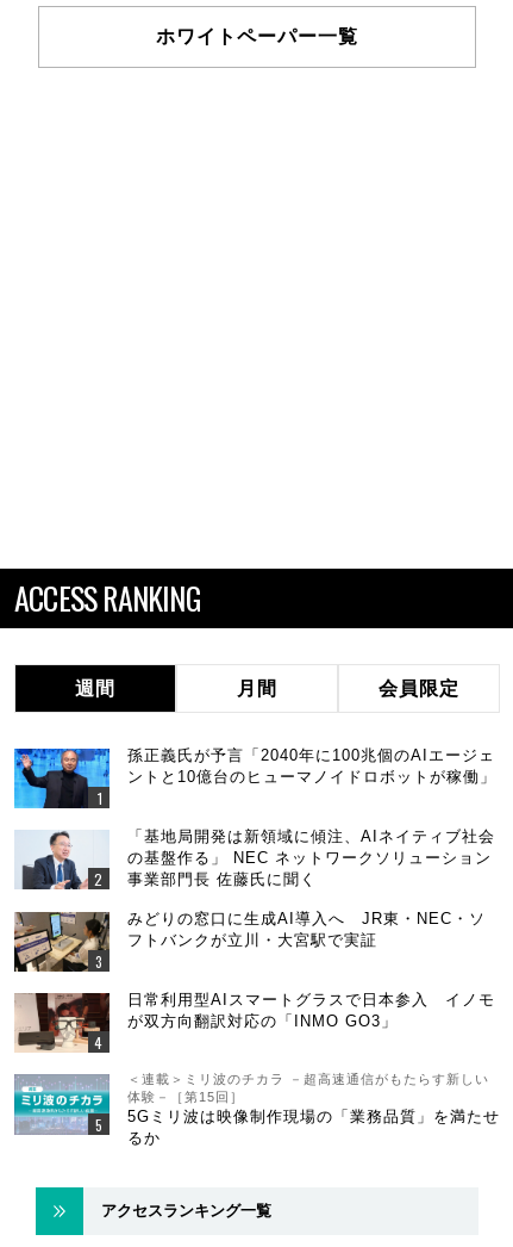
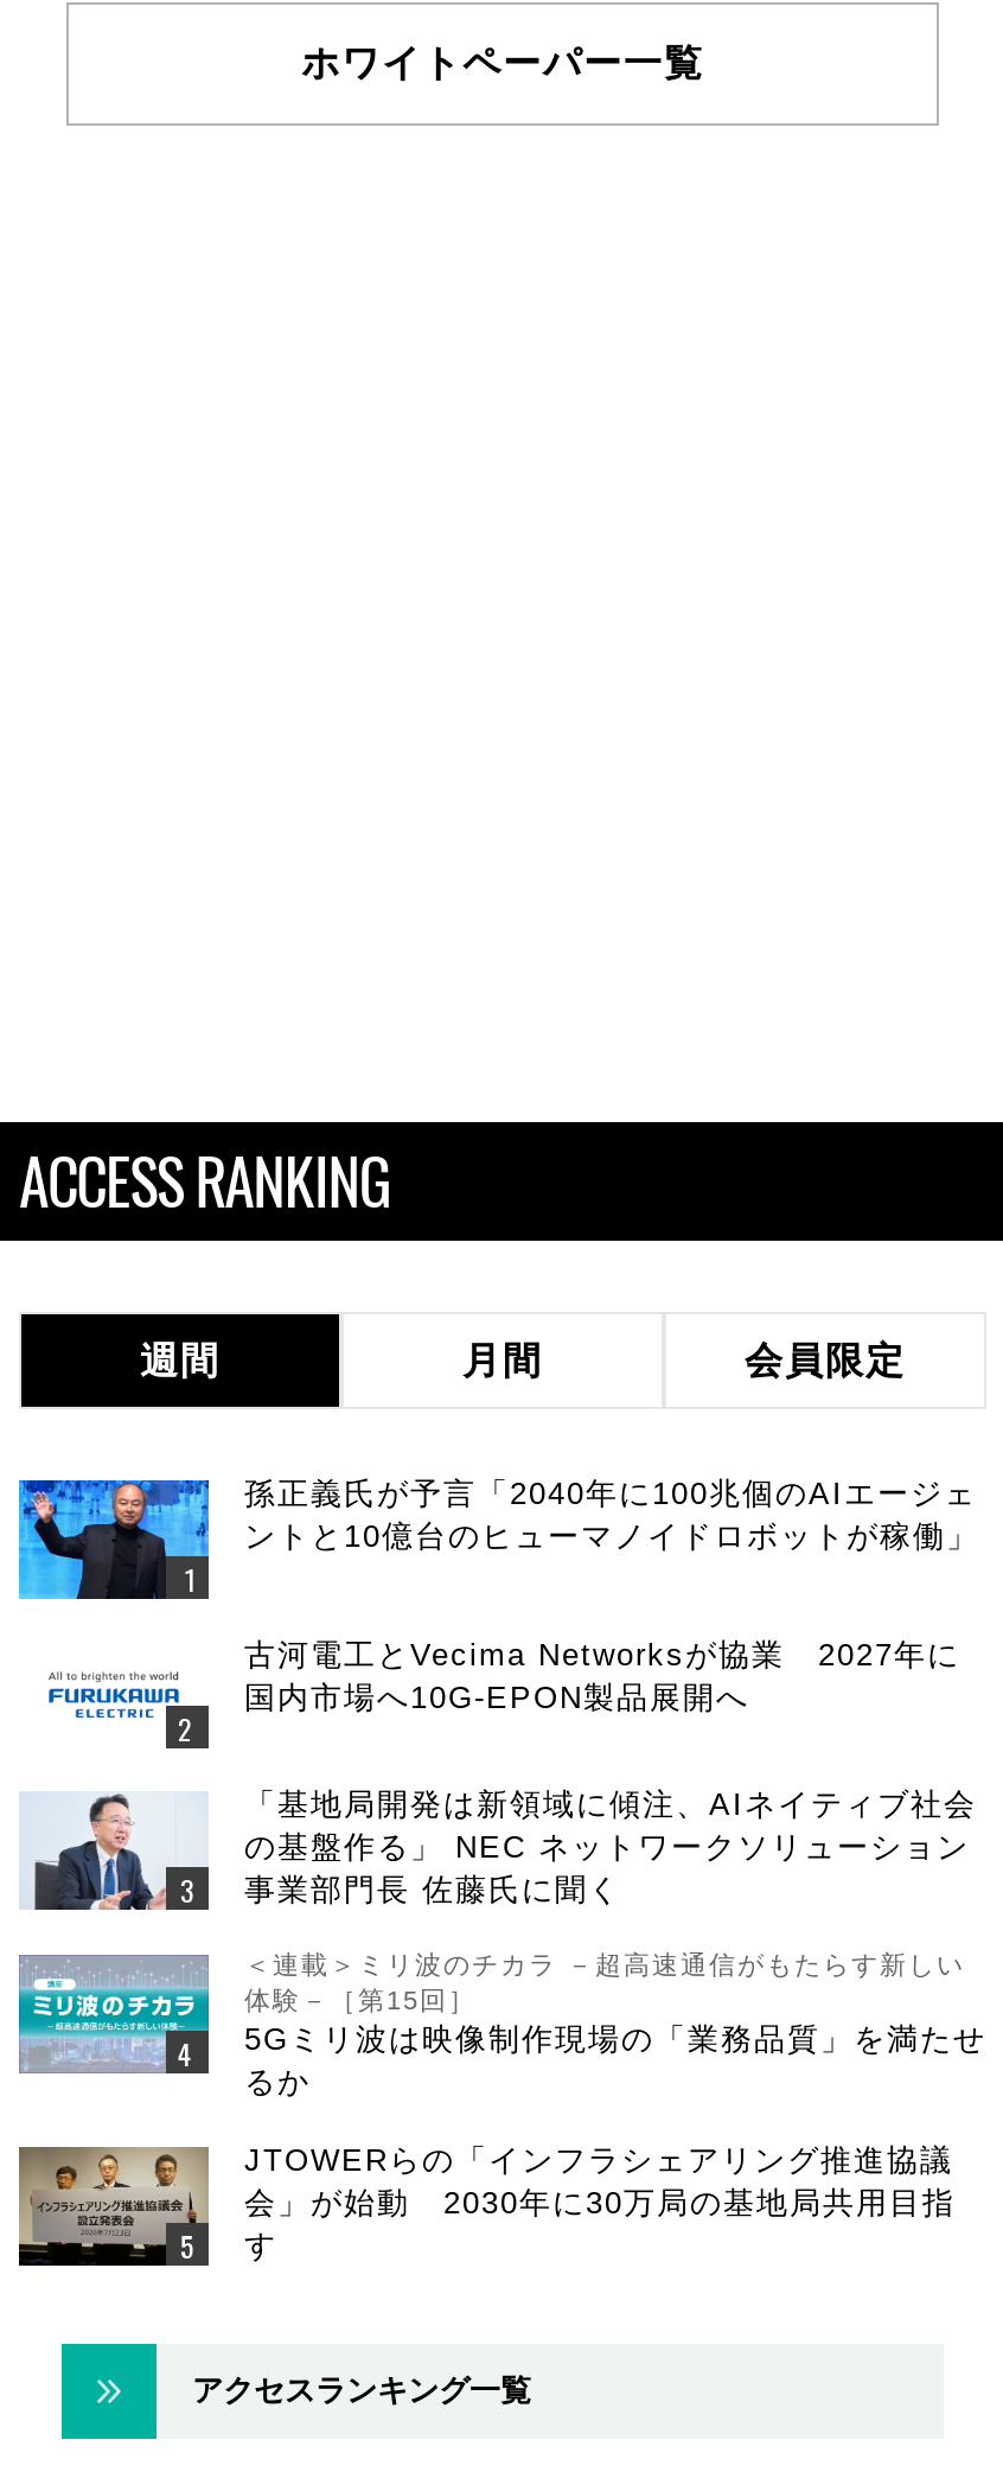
none -> [244,1638,960,1716] 古河電工とVecima Networksが協業 2027年に | 国内市場へ10G-EPON製品展開へ
moved [19,828,495,892] -> [28,1787,977,1914]: [image] | 「基地局開発は新領域に傾注、AIネイティブ社会 | の基盤作る」 NEC ネットワークソリューション | 事業部門長 佐藤氏に聞く
[13,912,111,972] [image] -> [24,1644,209,1748] [image]
[127,910,495,1031] みどりの窓口に生成AI導入へ JR東・NEC・ソ | フトバンクが立川・大宮駅で実証 | 日常利用型AIスマートグラスで日本参入 イノモ | が双方向翻訳対応の「INMO GO3」 -> none
[14,992,111,1053] [image] -> [17,2145,211,2268] [image]
moved [13,1072,500,1147] -> [17,1951,986,2100]: [image] | ＜連載＞ミリ波のチカラ －超高速通信がもたらす新しい | 体験－［第15回］ | 5Gミリ波は映像制作現場の「業務品質」を満たせ | るか
none -> [244,2143,956,2264] JTOWERらの「インフラシェアリング推進協議 | 会」が始動 2030年に30万局の基地局共用目指 | す

